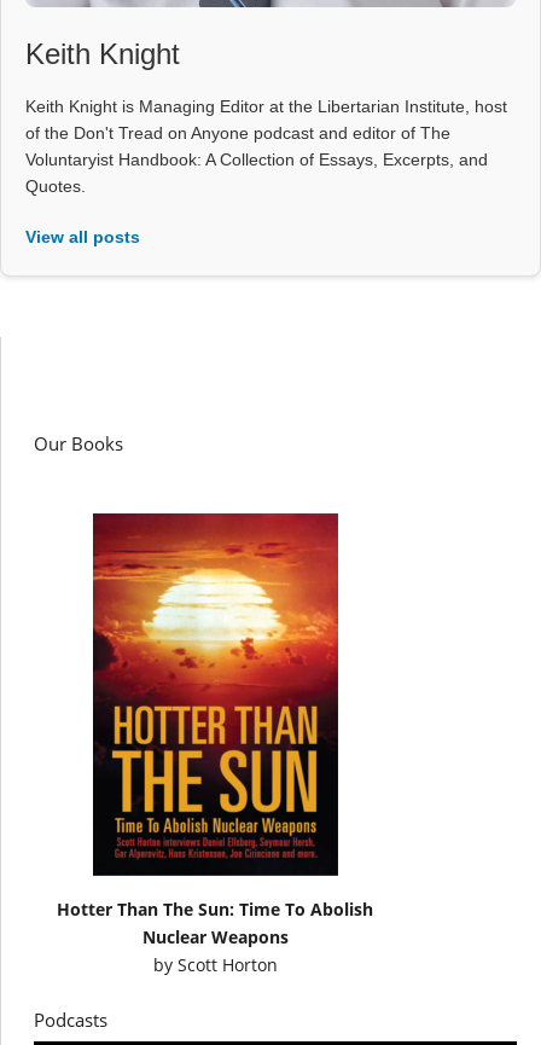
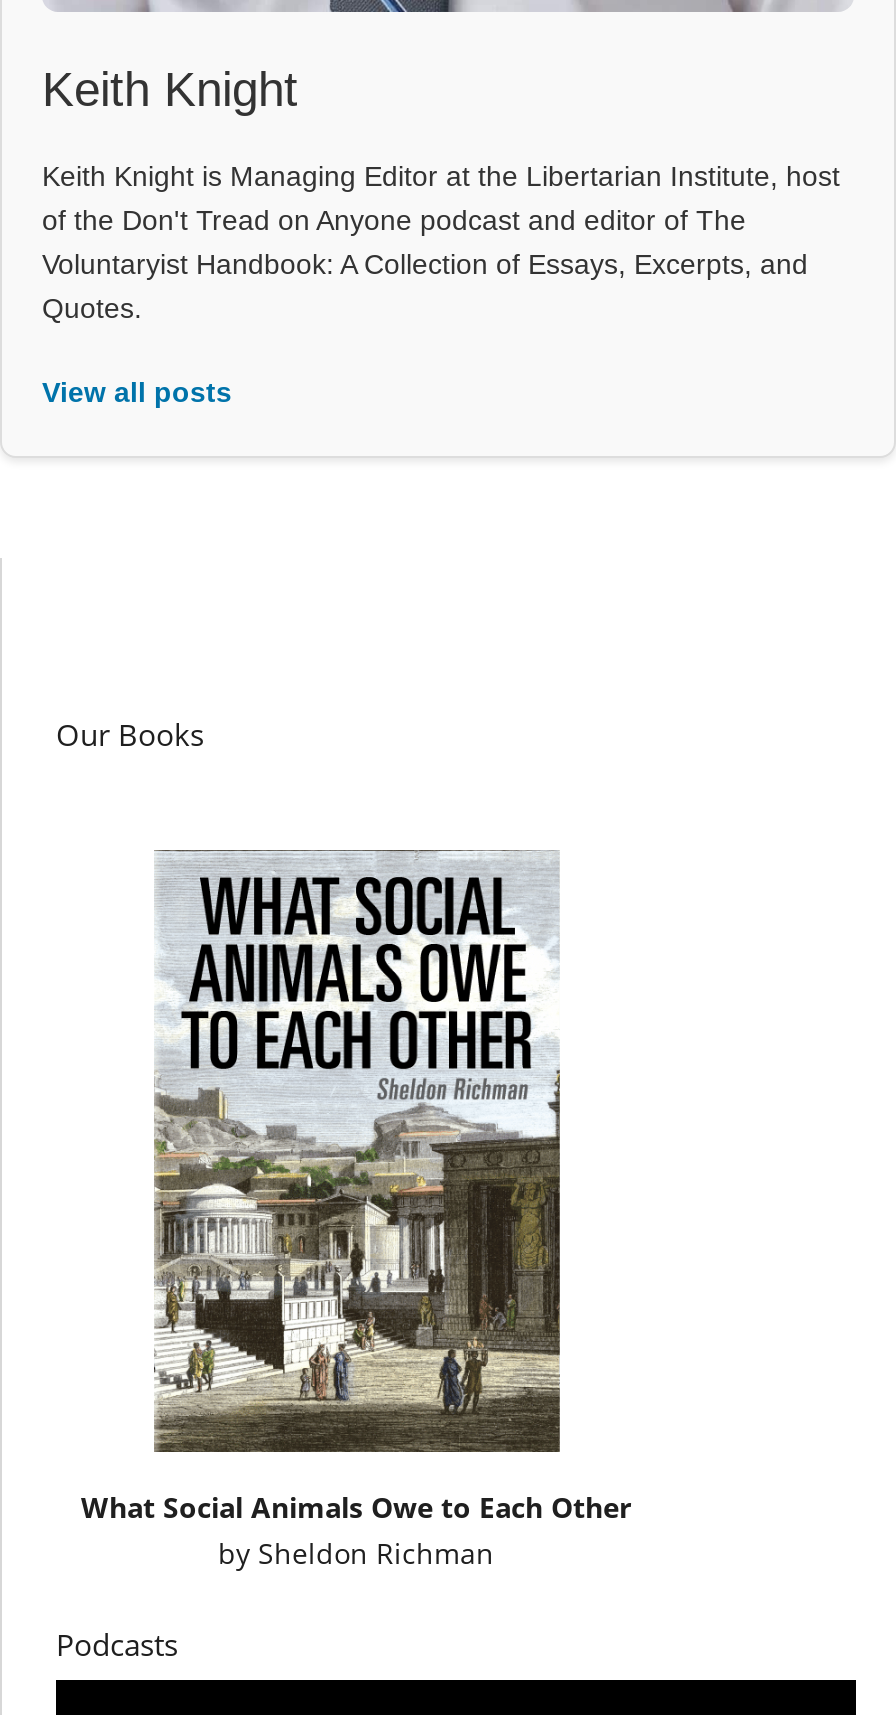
[57,512,373,976] [image] | Hotter Than The Sun: Time To Abolish | Nuclear Weapons | by Scott Horton -> [81,850,631,1571] [image] | What Social Animals Owe to Each Other | by Sheldon Richman

